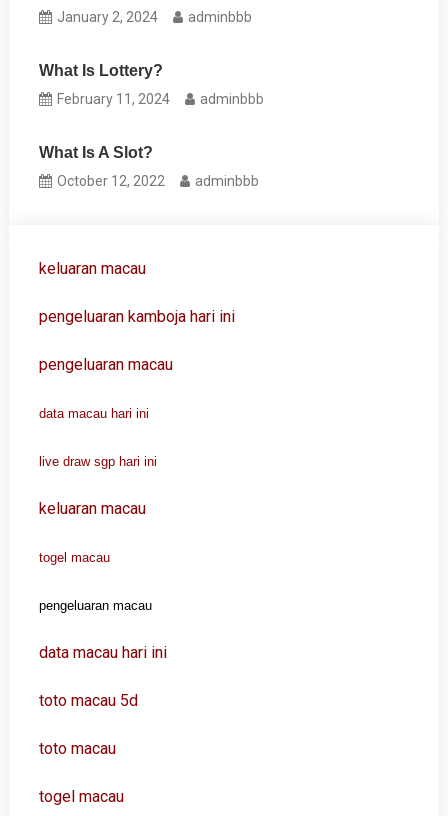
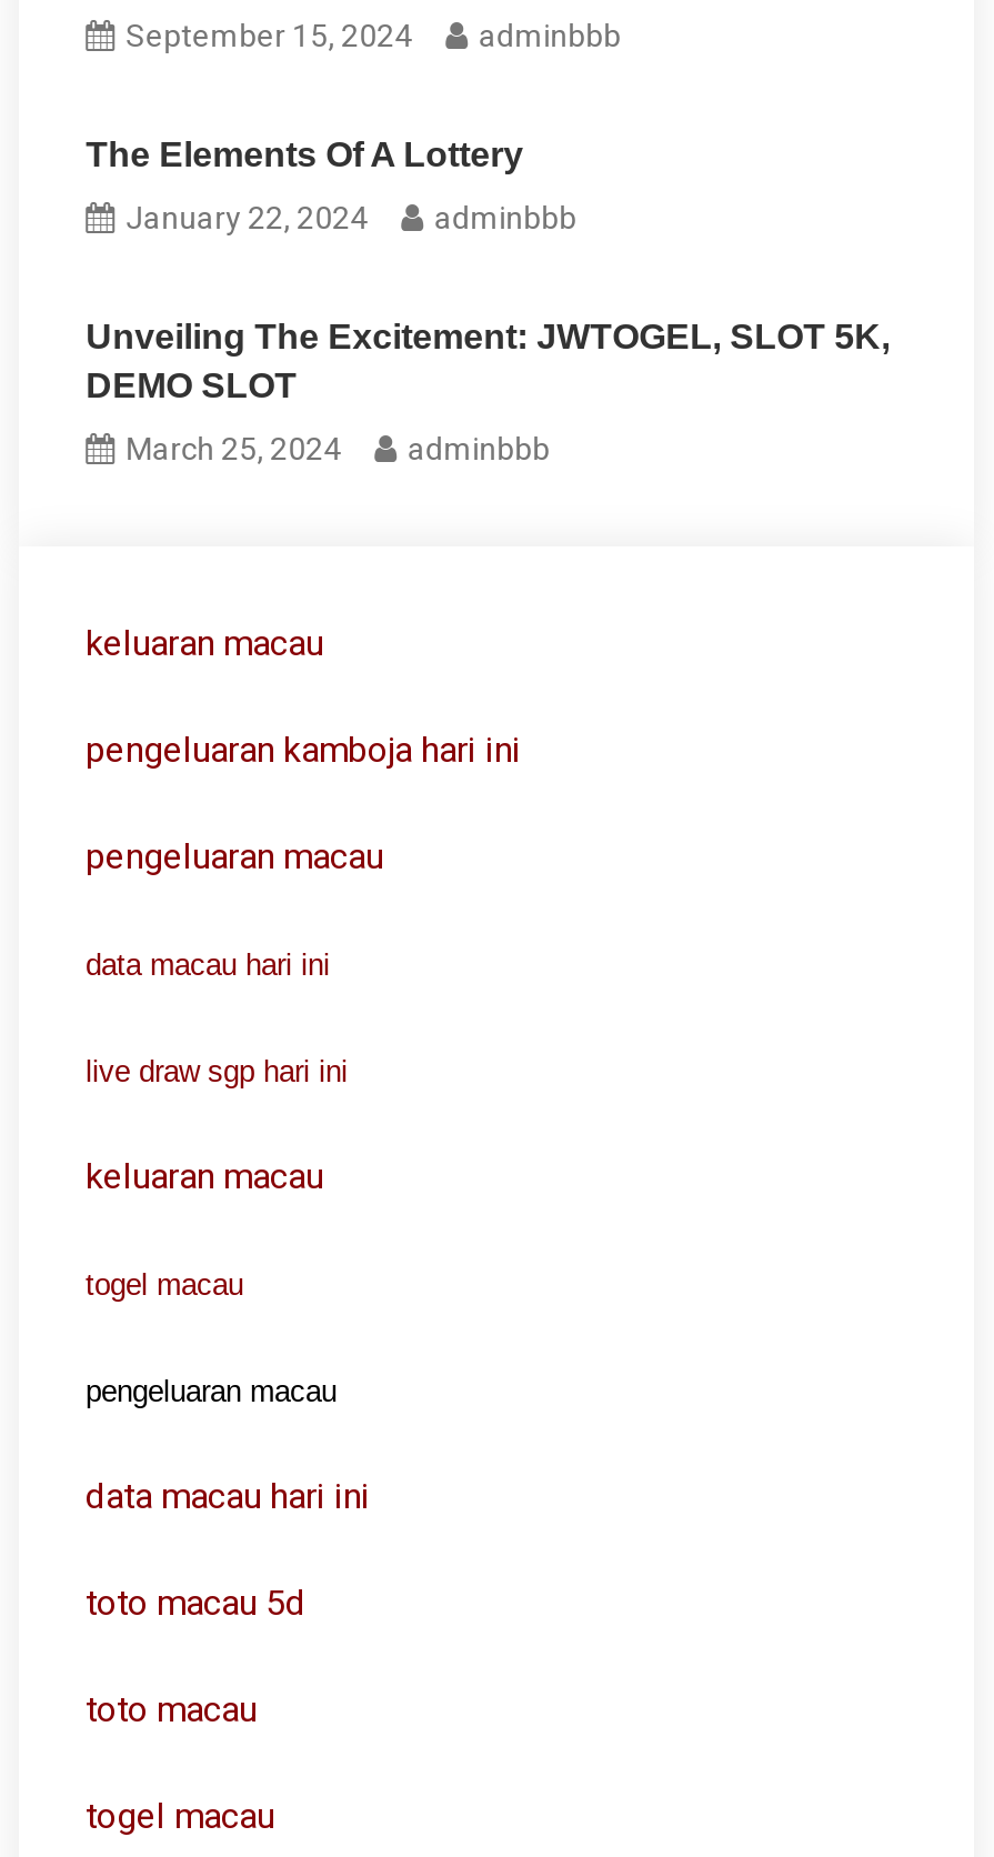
[57,9,252,25] January 2, 2024 adminbbb -> [126,18,621,53] September 15, 2024 adminbbb
[39,62,163,79] What Is Lottery? -> [86,135,523,173] The Elements Of A Lottery
[57,91,264,107] February 11, 2024 adminbbb -> [126,200,577,235] January 22, 2024 adminbbb
[39,144,153,161] What Is A Slot? -> [86,318,890,404] Unveiling The Excitement: JWTOGEL, SLOT 5K, | DEMO SLOT
[57,173,259,189] October 12, 2022 adminbbb -> [126,431,550,466] March 25, 2024 adminbbb

